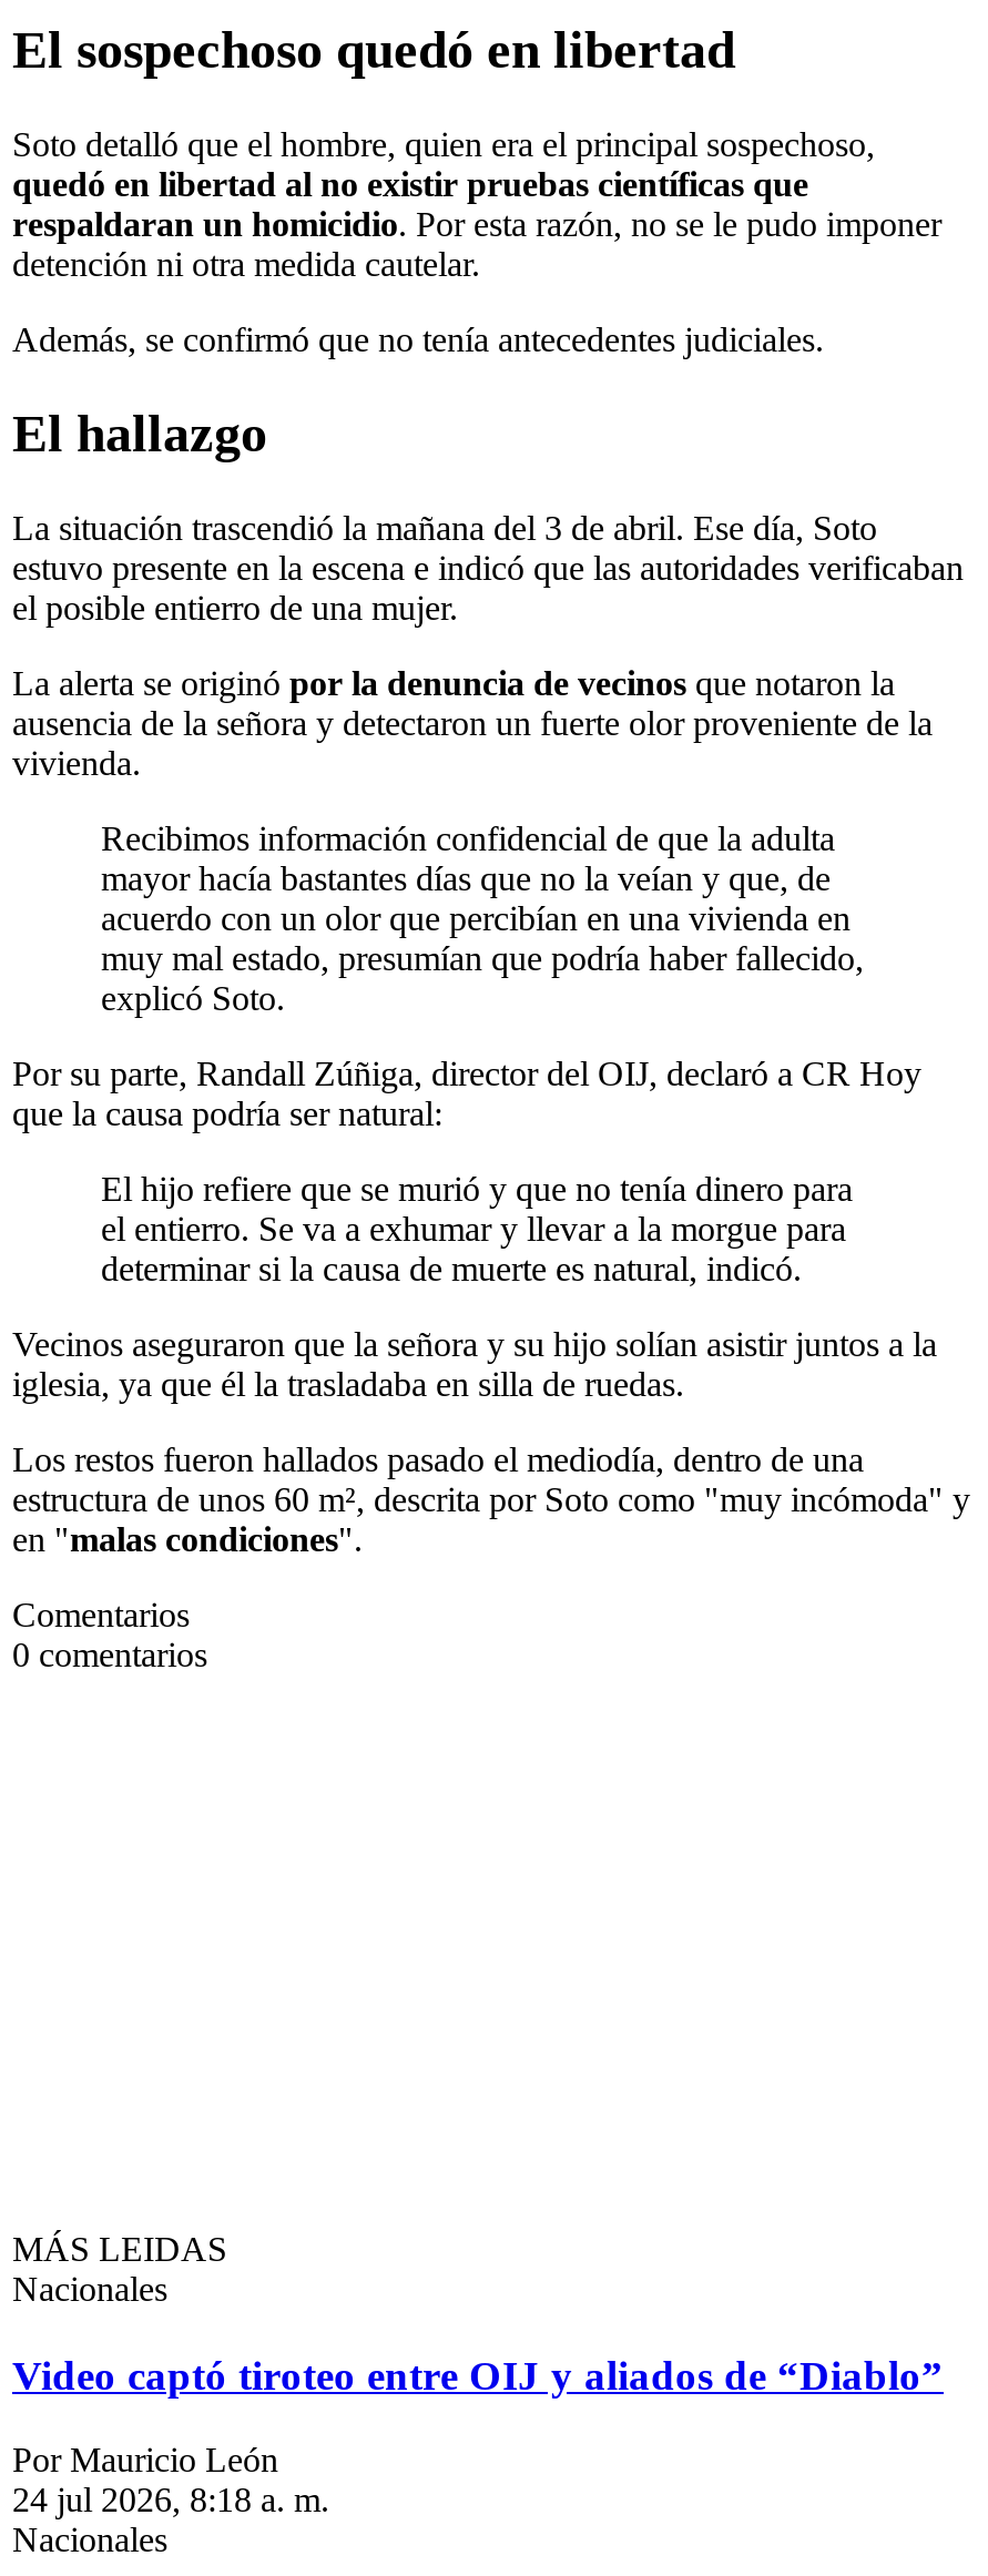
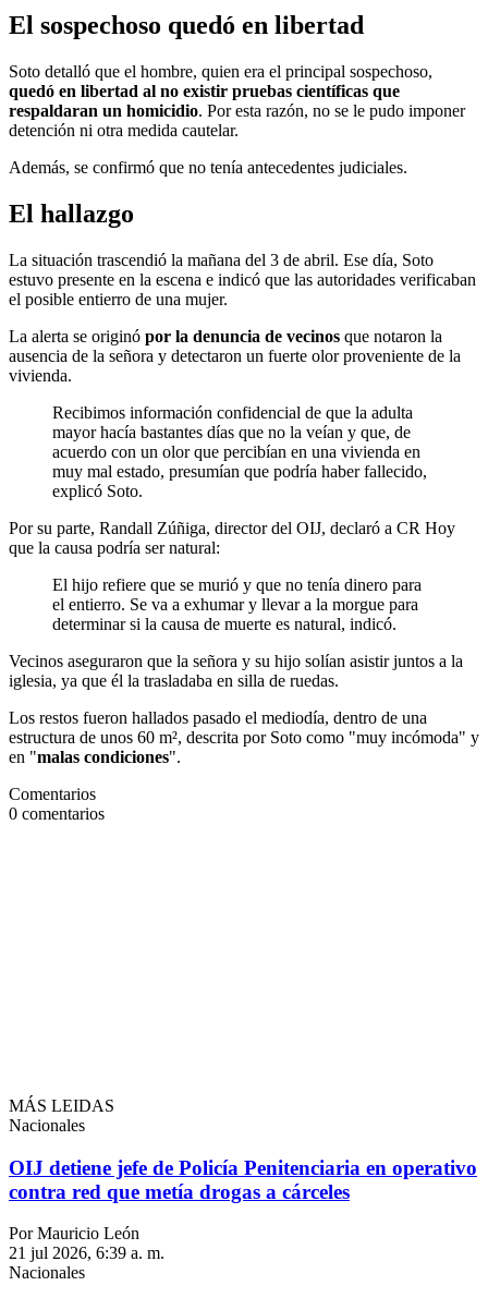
[12,2351,944,2398] Video captó tiroteo entre OIJ y aliados de “Diablo” -> [9,1156,477,1203] OIJ detiene jefe de Policía Penitenciaria en operativo | contra red que metía drogas a cárceles
[12,2482,329,2519] 24 jul 2026, 8:18 a. m. -> [9,1244,164,1262] 21 jul 2026, 6:39 a. m.

